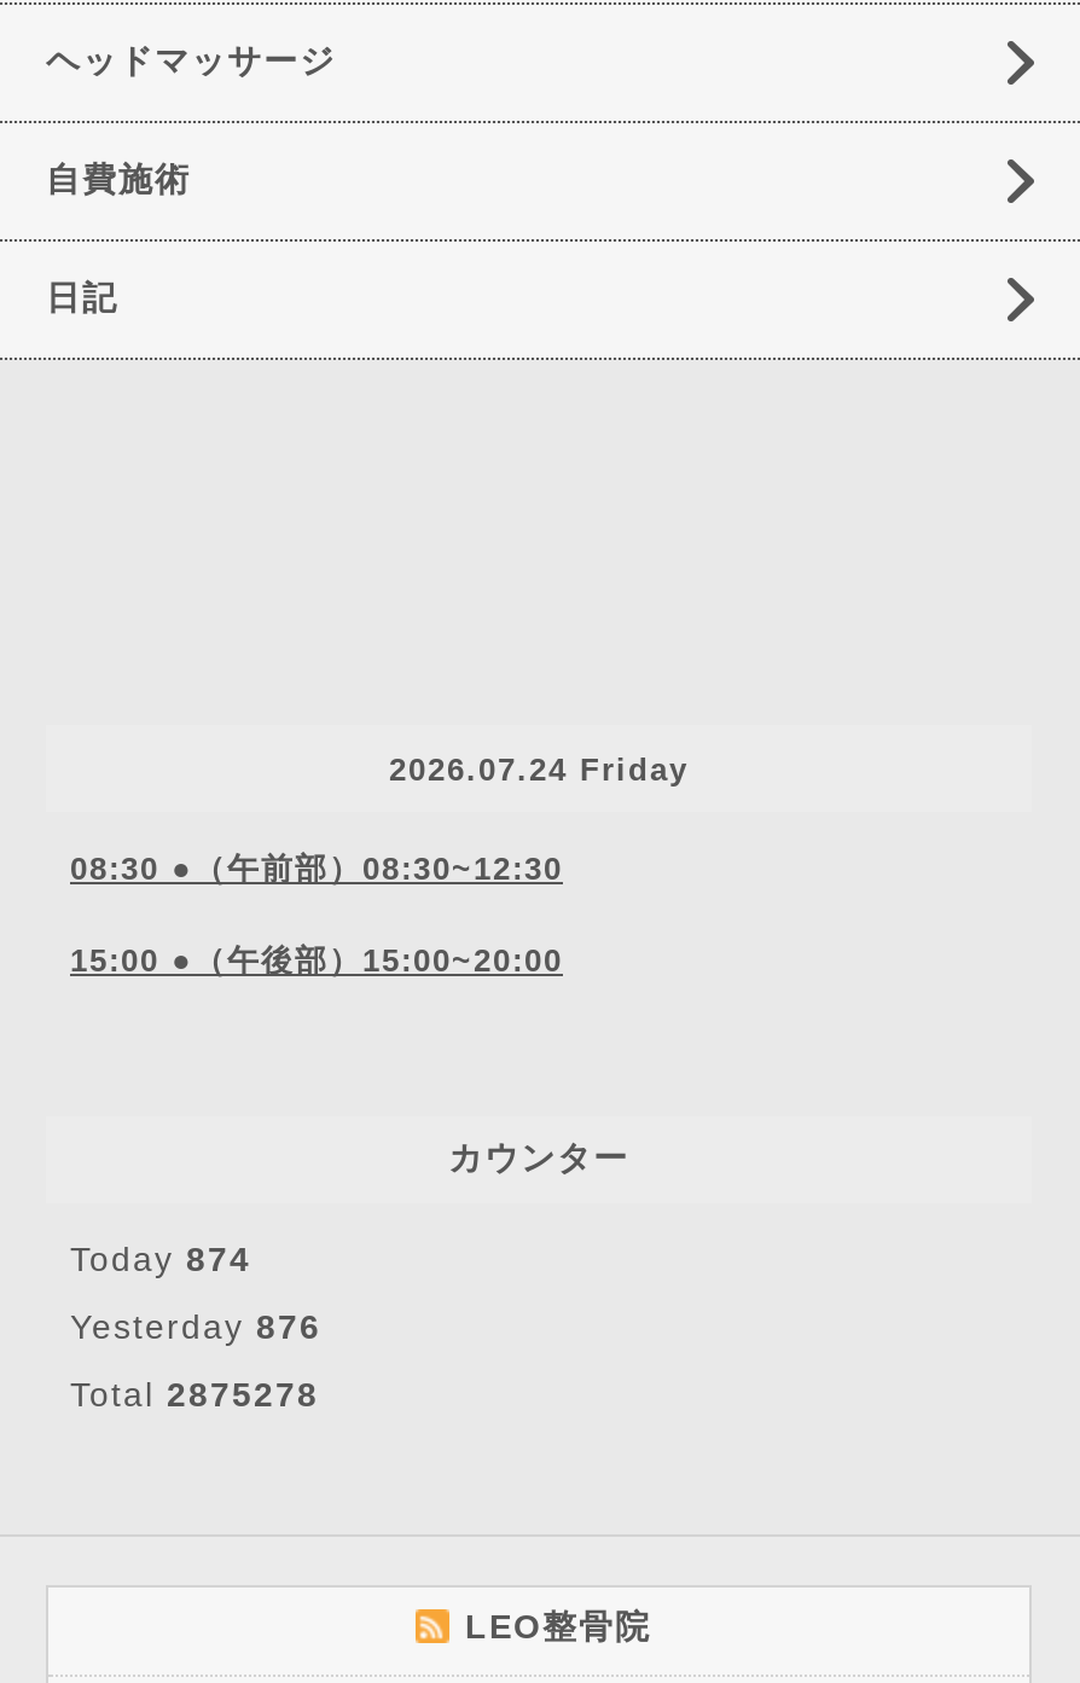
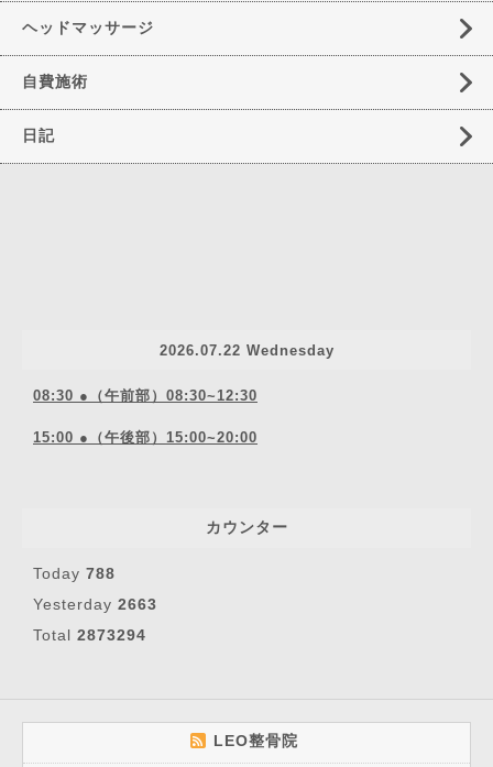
[389,751,689,787] 2026.07.24 Friday -> [159,342,334,358] 2026.07.22 Wednesday
[70,1240,251,1279] Today 874 -> [33,565,116,582] Today 788
[70,1307,321,1346] Yesterday 876 -> [33,595,157,613] Yesterday 2663
[70,1375,319,1414] Total 2875278 -> [33,626,146,644] Total 2873294

